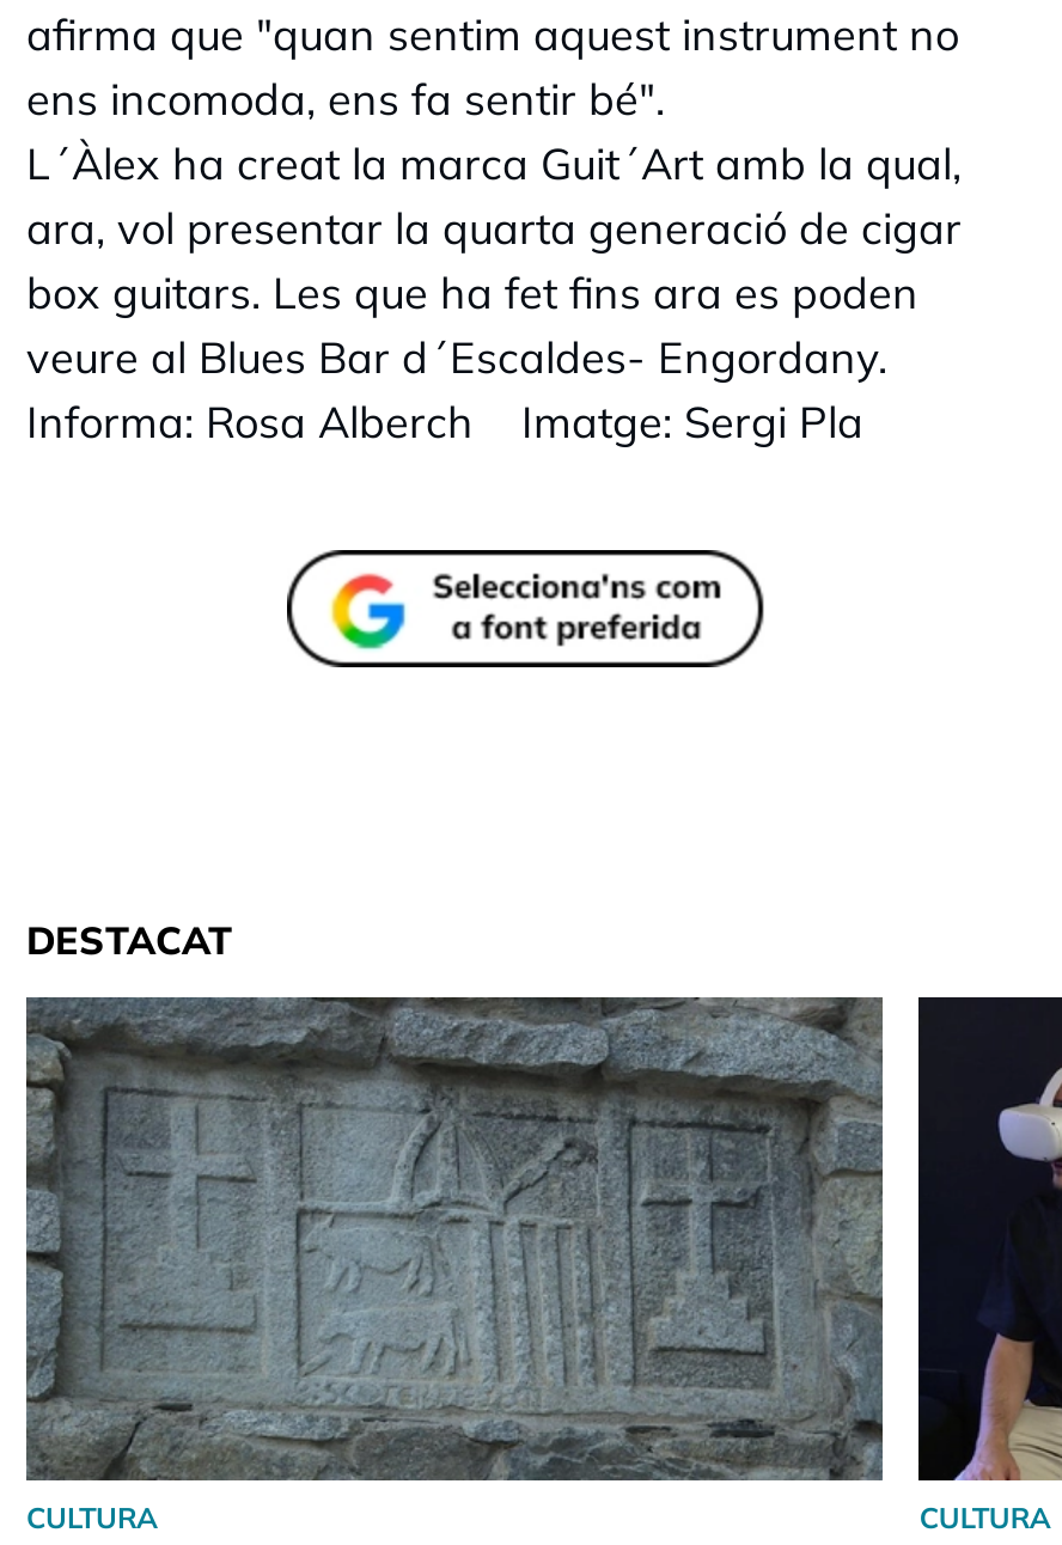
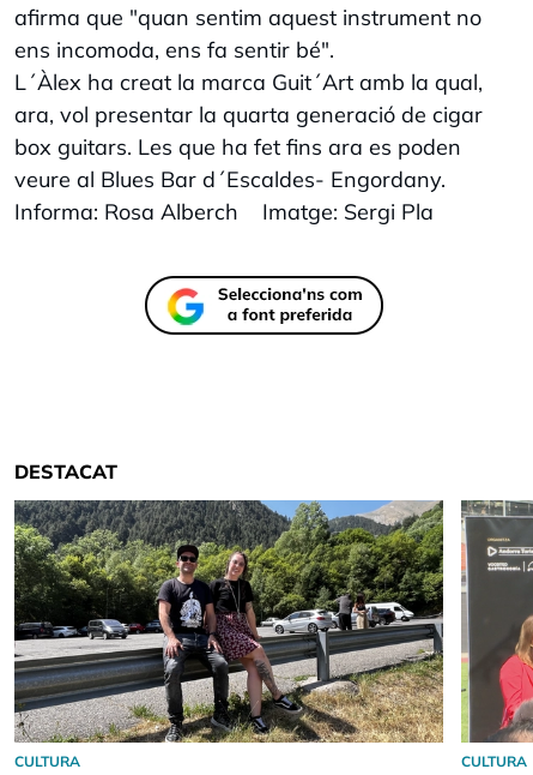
[24,995,885,1483] [image] -> [13,499,444,744] [image]
[916,997,1055,1483] [image] -> [461,500,529,743] [image]

